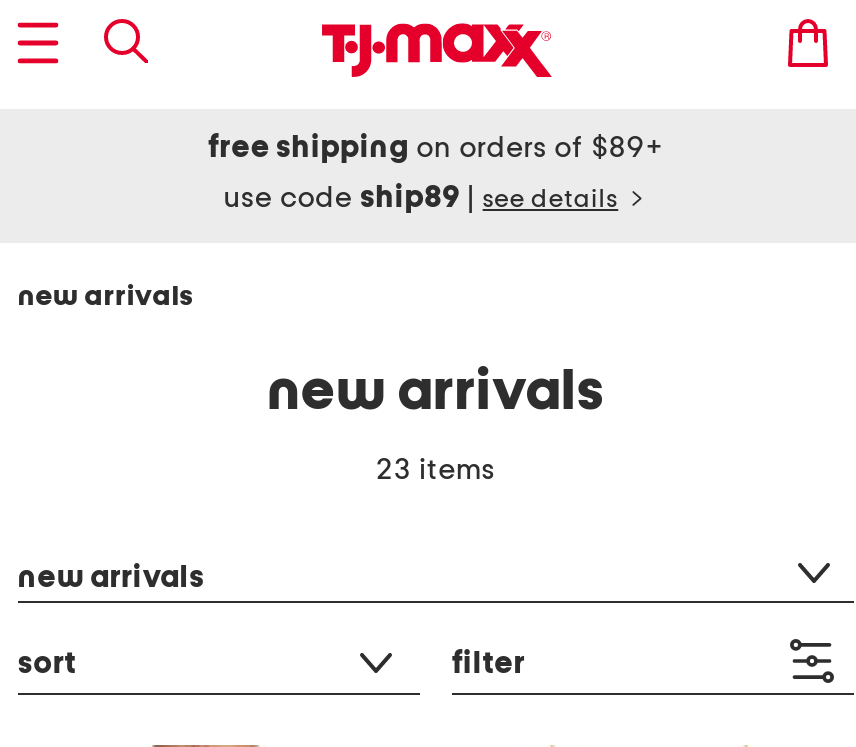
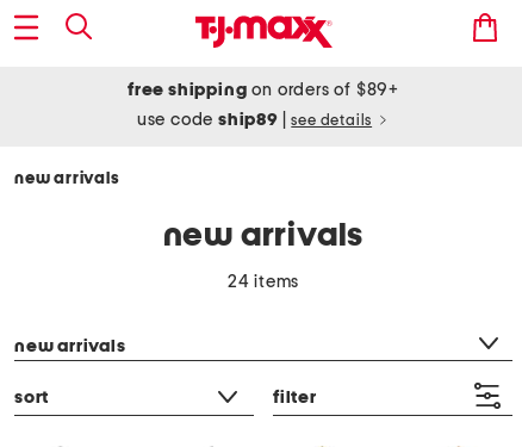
[377,455,495,485] 23 items -> [227,273,299,291] 24 items

